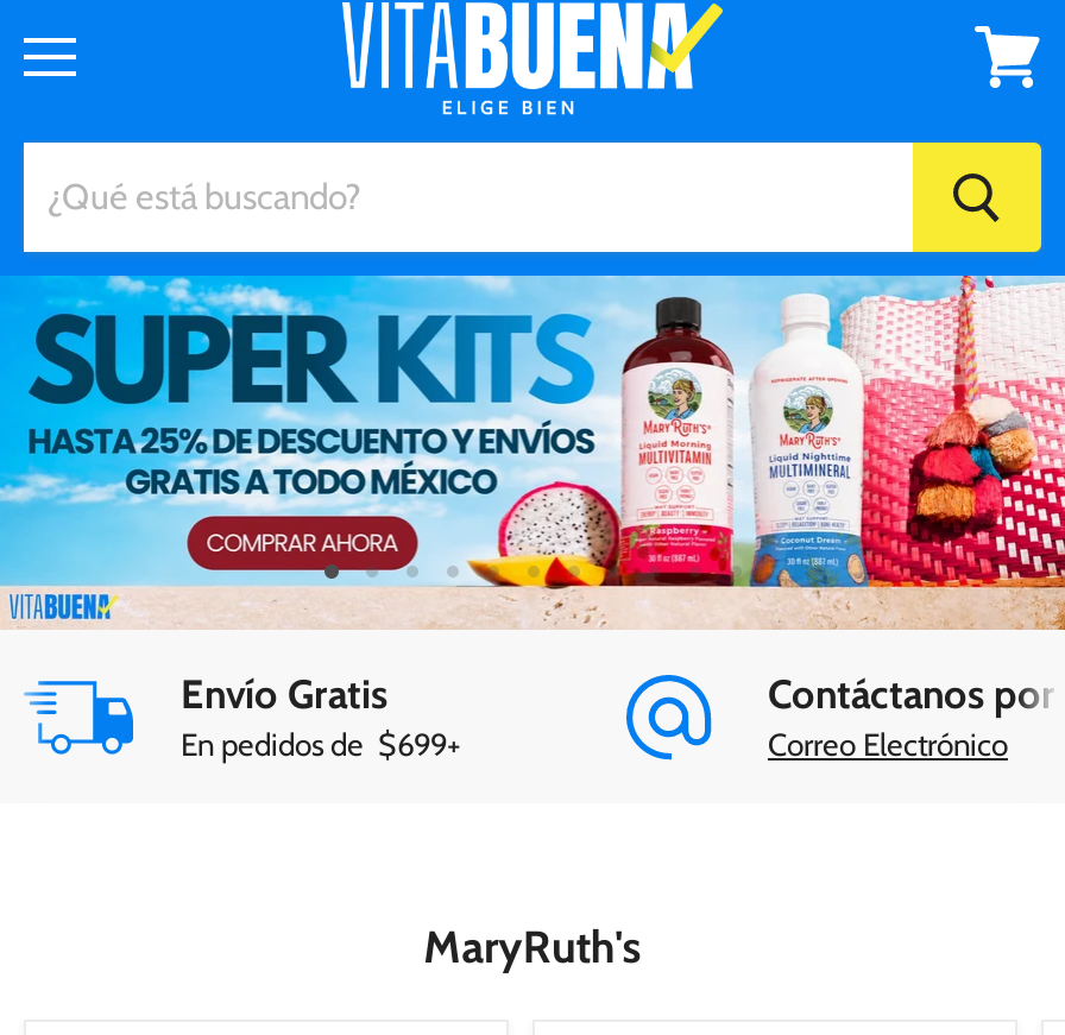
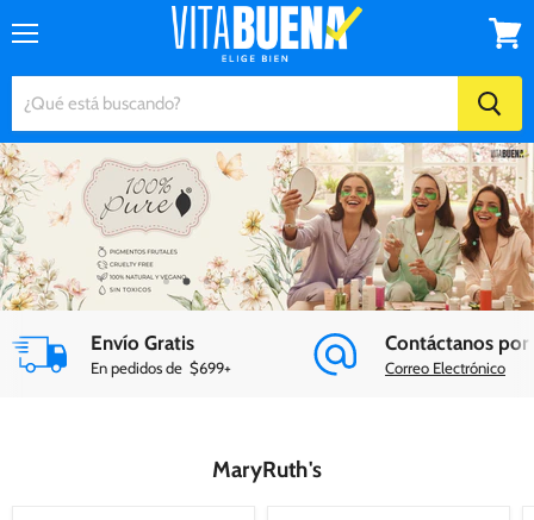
[7,273,1058,630] [image] -> [4,142,530,311] [image]

